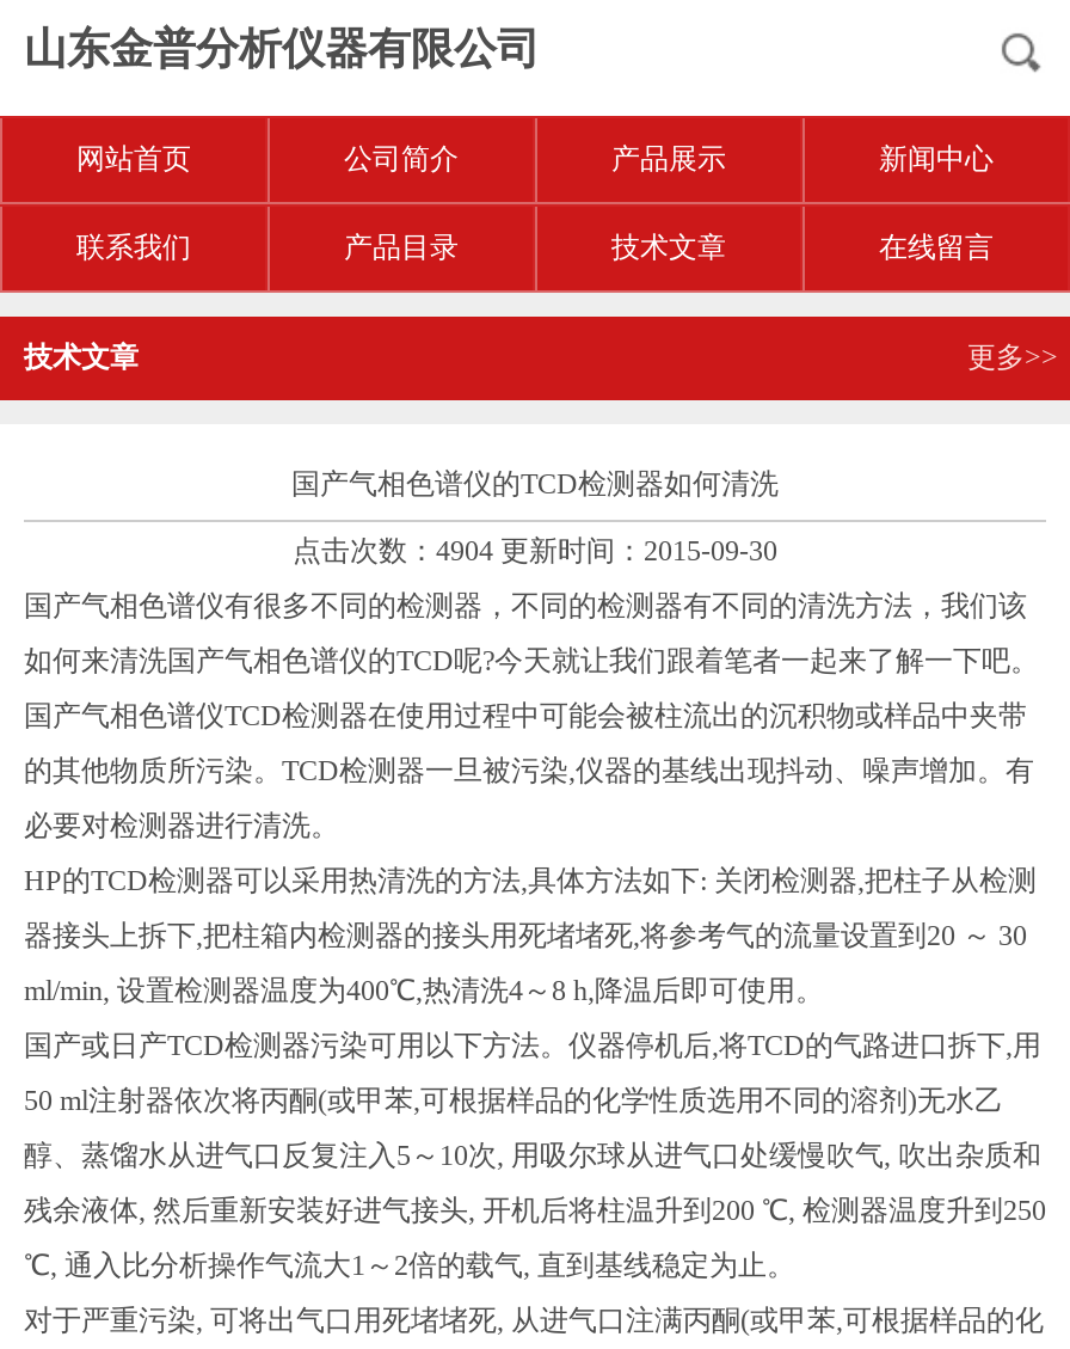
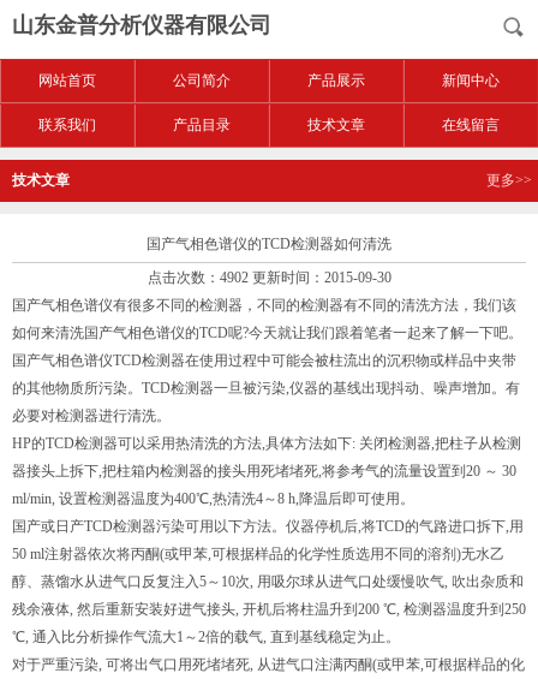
[293,534,777,568] 点击次数：4904 更新时间：2015-09-30 -> [147,269,391,286] 点击次数：4902 更新时间：2015-09-30

